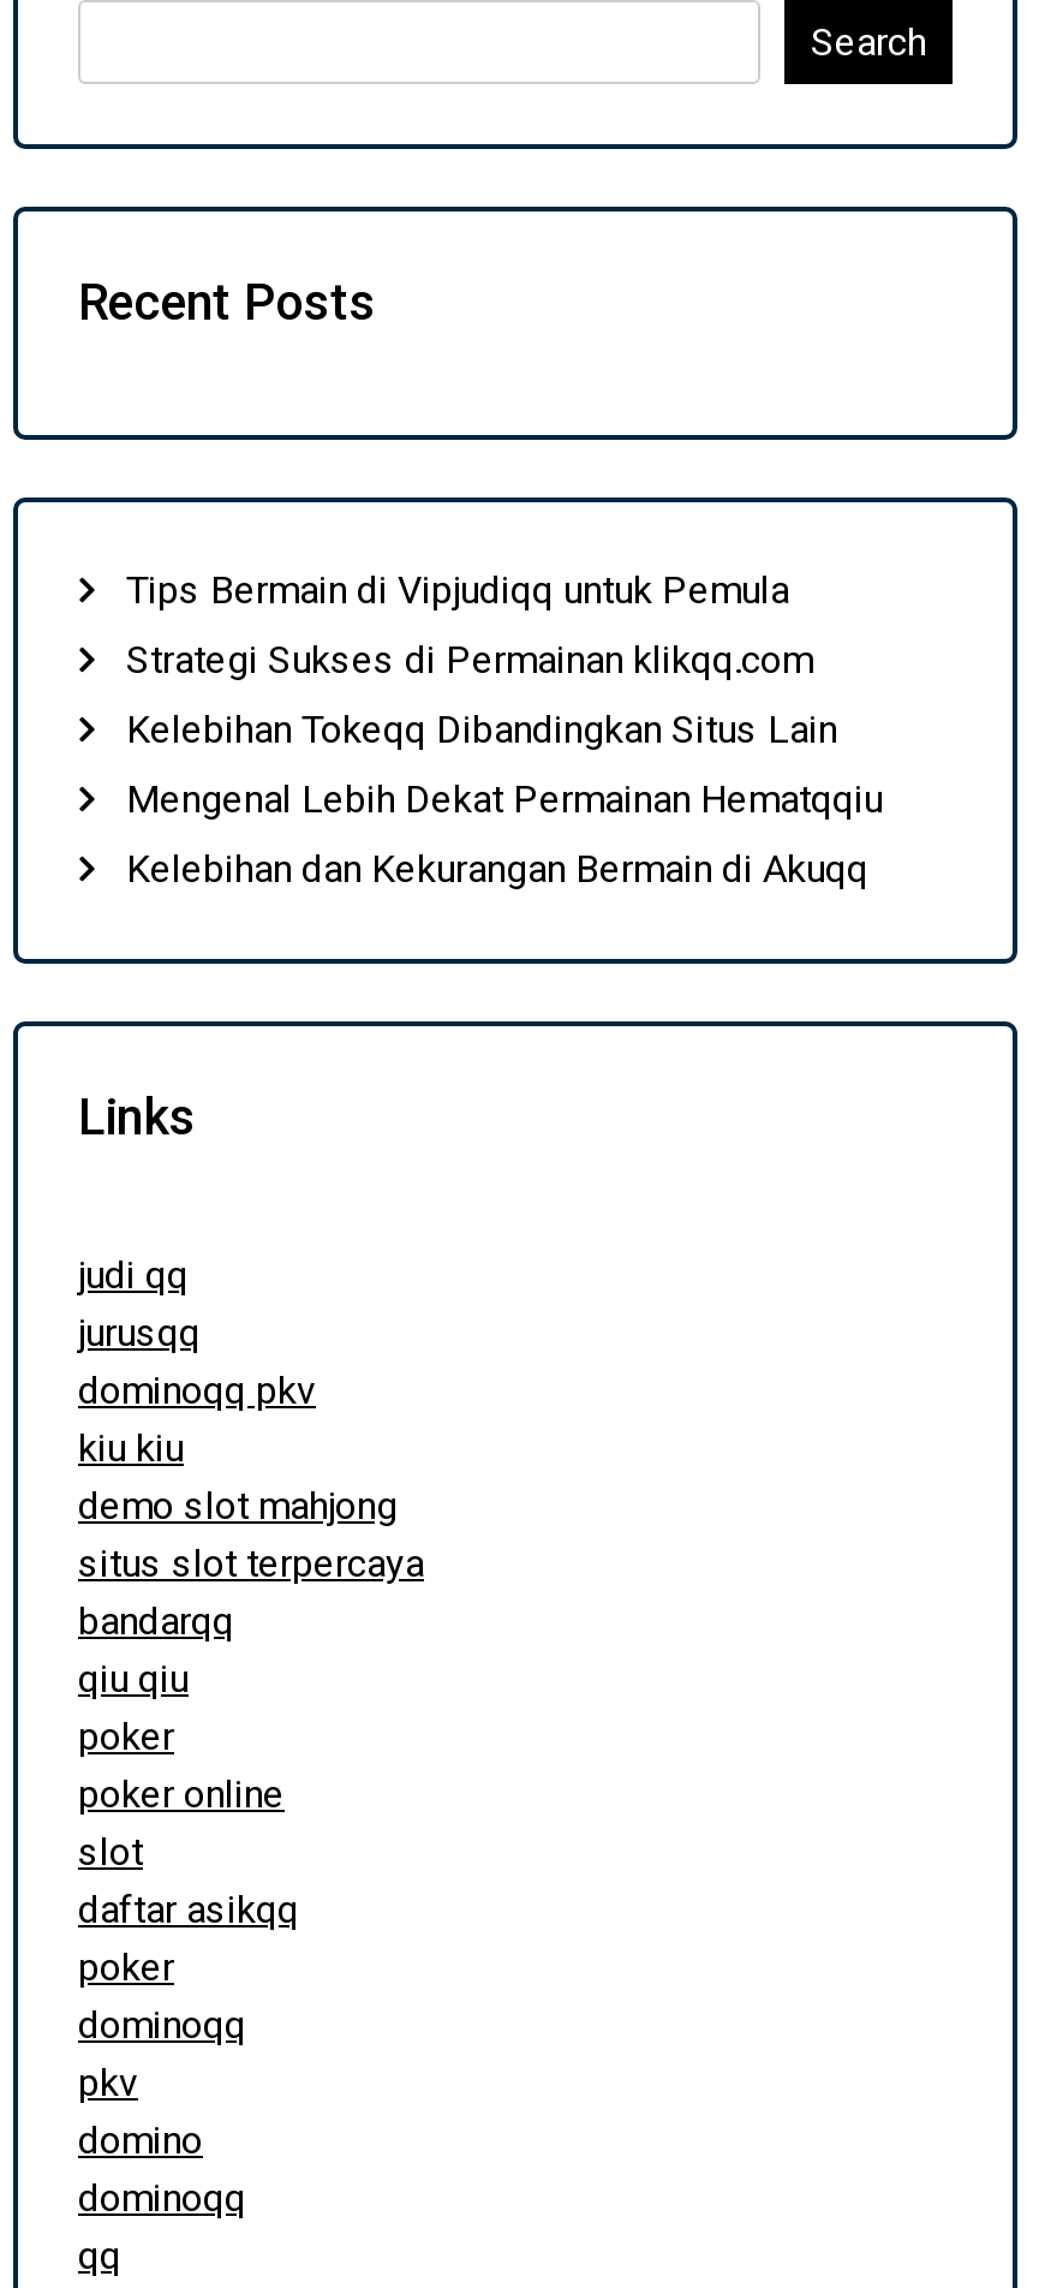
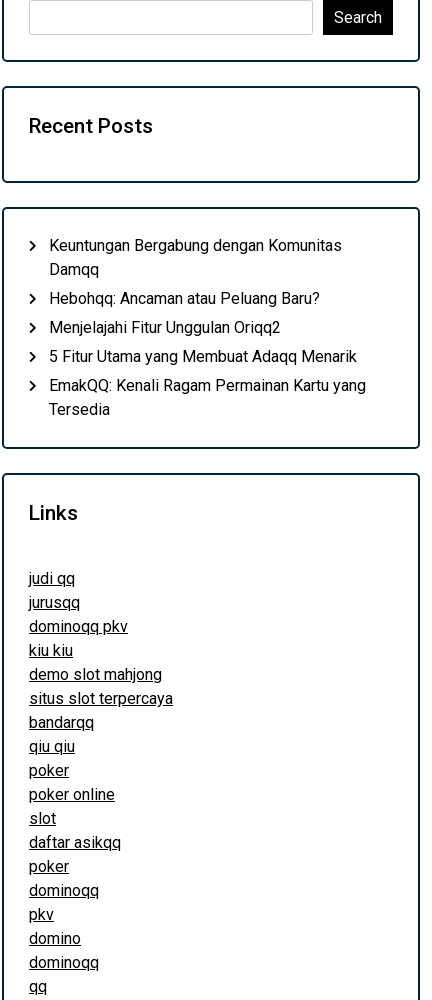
[126,568,789,614] Tips Bermain di Vipjudiqq untuk Pemula -> [49,236,342,279] Keuntungan Bergabung dengan Komunitas | Damqq
[126,638,813,683] Strategi Sukses di Permainan klikqq.com -> [49,289,320,308] Hebohqq: Ancaman atau Peluang Baru?
[126,707,837,753] Kelebihan Tokeqq Dibandingkan Situs Lain -> [49,318,281,337] Menjelajahi Fitur Unggulan Oriqq2
[126,777,883,823] Mengenal Lebih Dekat Permainan Hematqqiu -> [49,347,357,366] 5 Fitur Utama yang Membuat Adaqq Menarik
[126,847,868,892] Kelebihan dan Kekurangan Bermain di Akuqq -> [49,376,366,419] EmakQQ: Kenali Ragam Permainan Kartu yang | Tersedia

